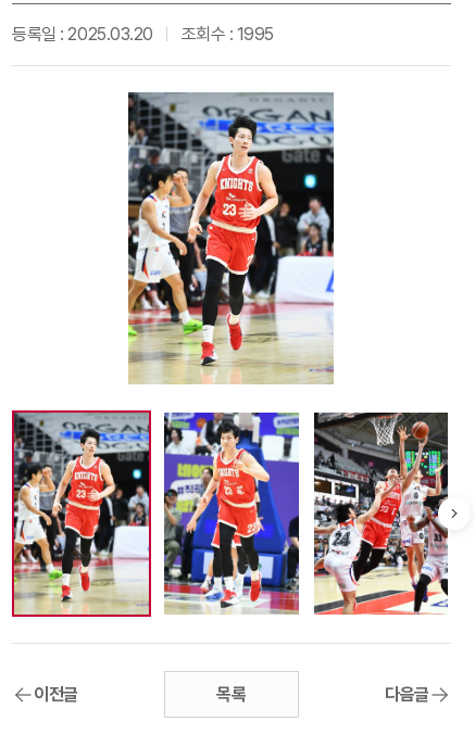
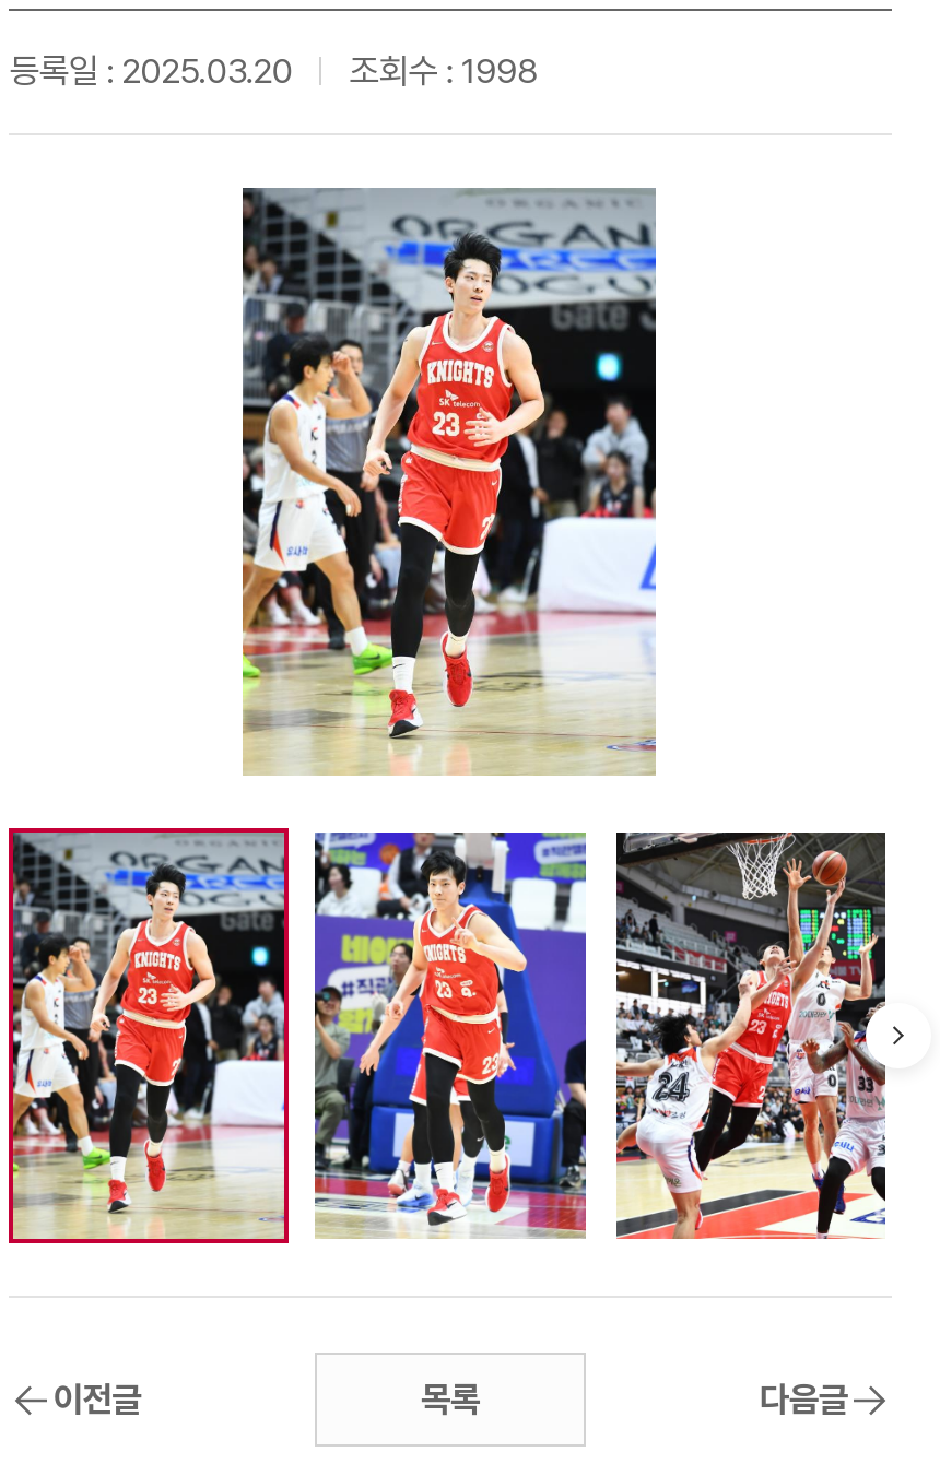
[12,24,274,45] 등록일 : 2025.03.20 조회수 : 1995 -> [10,50,538,92] 등록일 : 2025.03.20 조회수 : 1998

